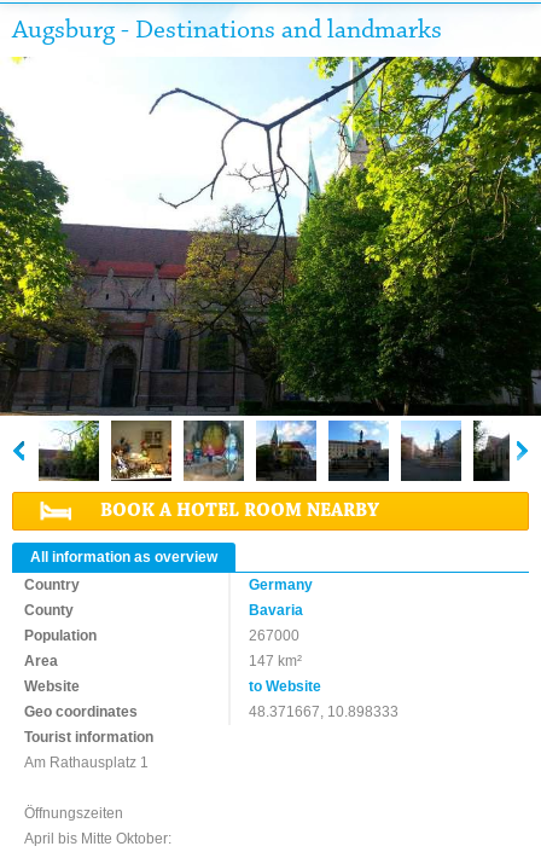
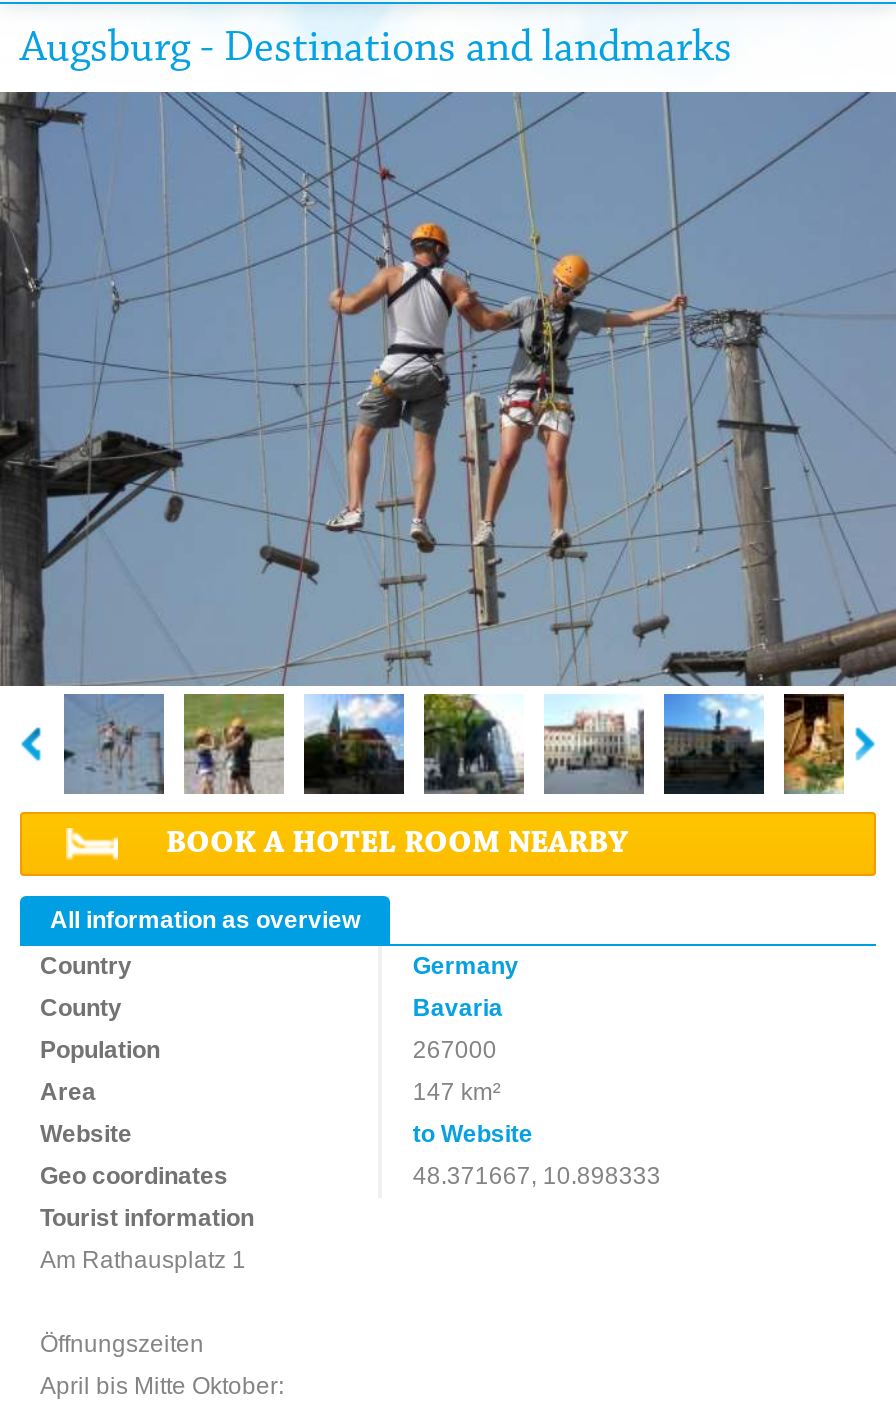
[4,56,537,482] [image] -> [6,90,890,796] [image]

